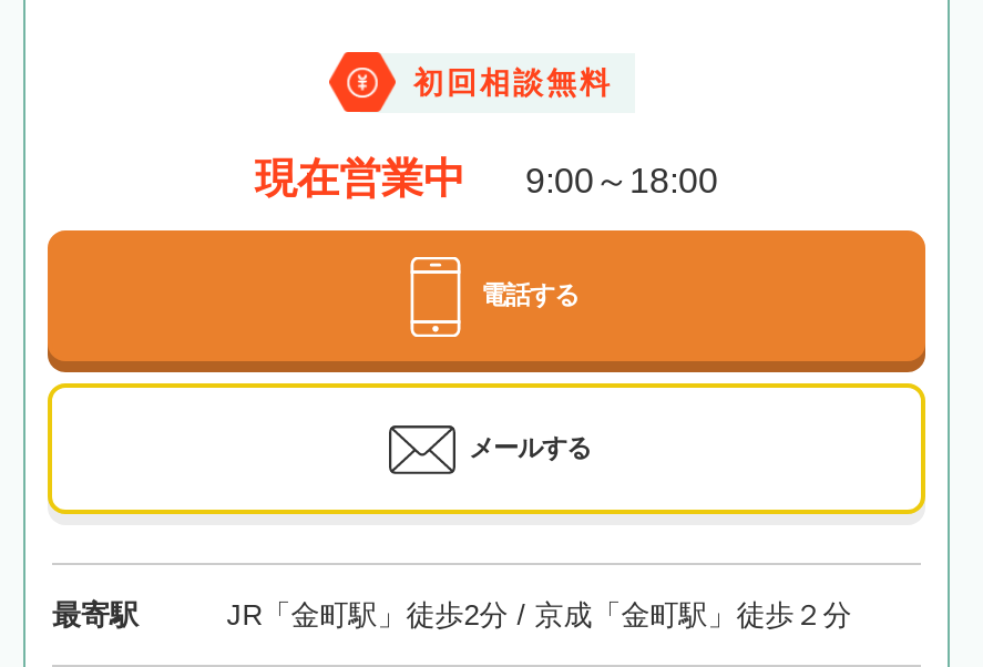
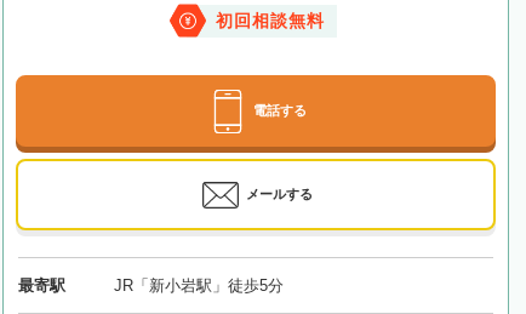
[255,155,718,201] 現在営業中 | 9:00～18:00 -> none
[227,598,852,631] JR「金町駅」徒歩2分 / 京成「金町駅」徒歩２分 -> [114,276,283,294] JR「新小岩駅」徒歩5分

